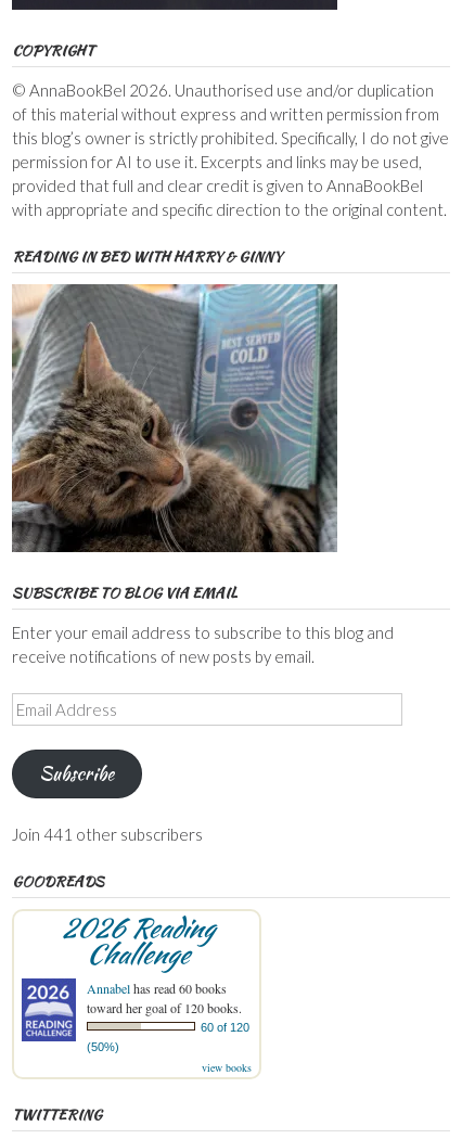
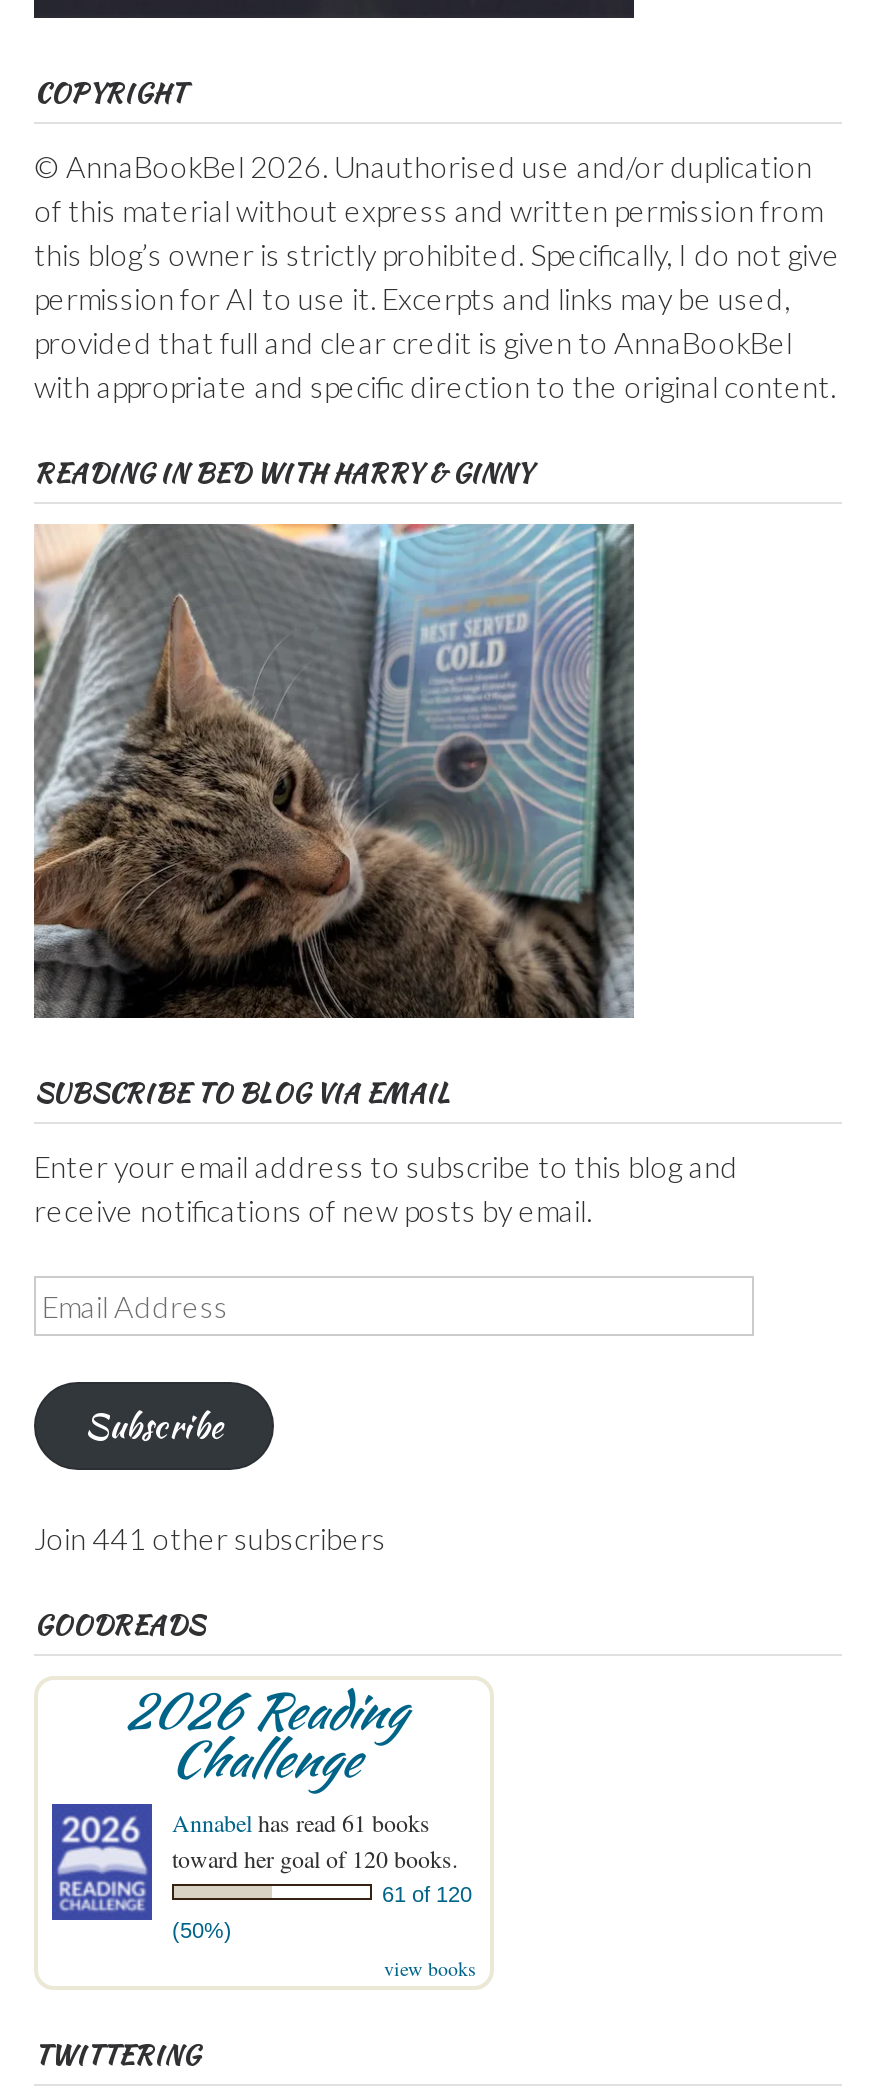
[87,980,227,997] Annabel has read 60 books -> [172,1806,430,1838] Annabel has read 61 books
[201,1021,249,1034] 60 of 120 -> [382,1882,472,1906] 61 of 120

